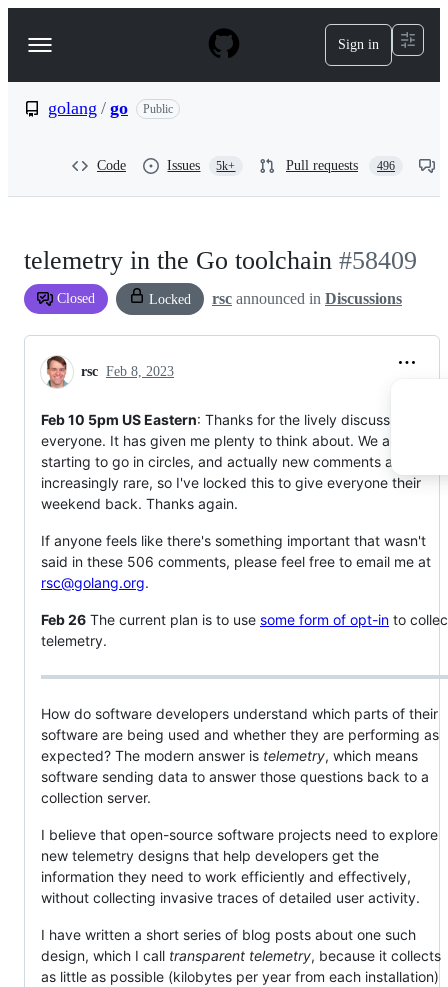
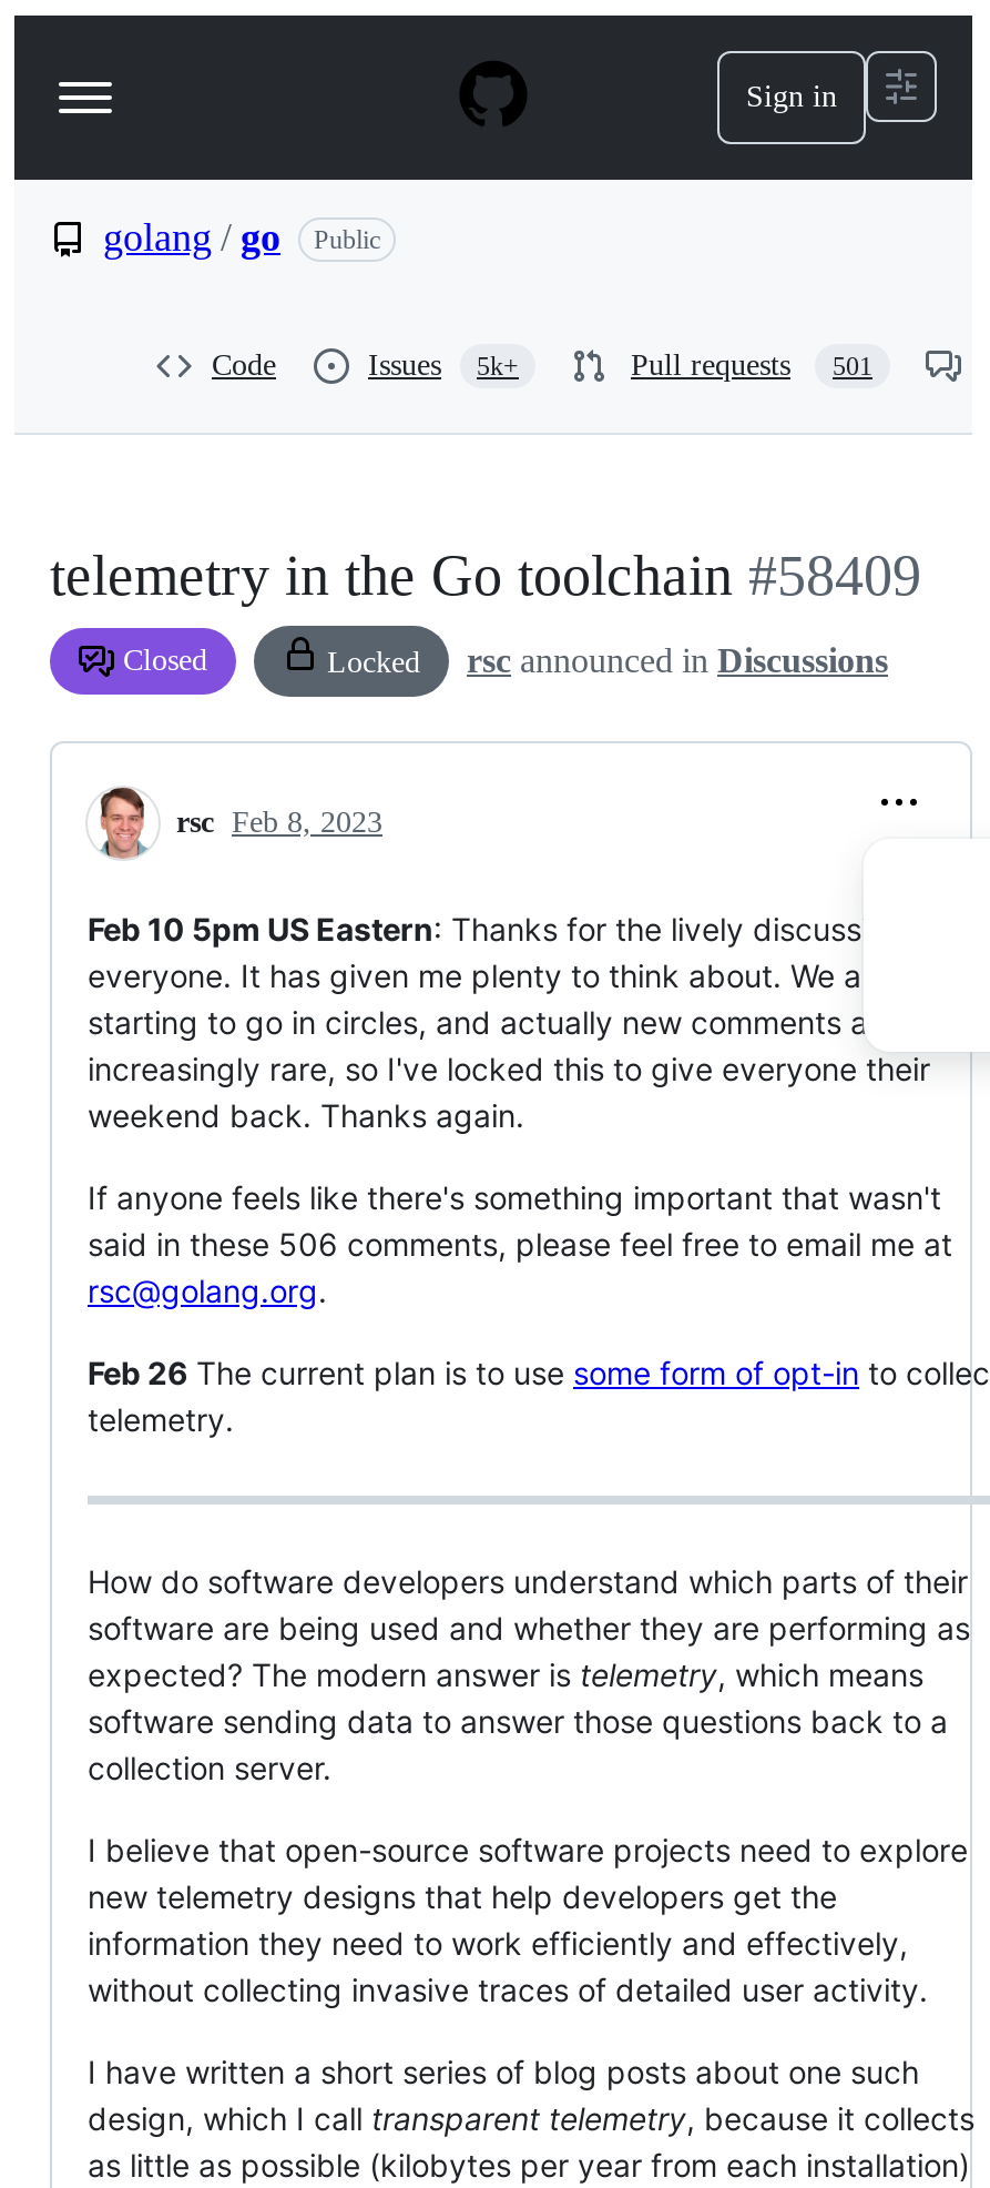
[286,158,395,173] Pull requests 496 -> [631,348,872,382] Pull requests 501

